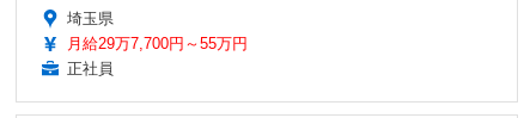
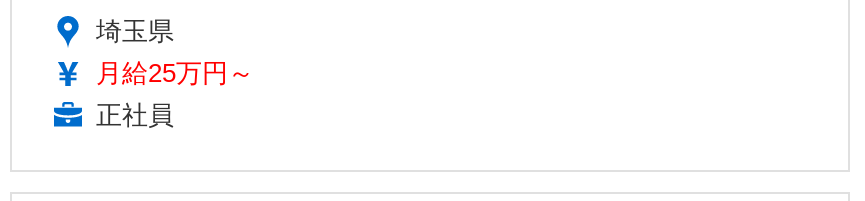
[67,34,248,52] 月給29万7,700円～55万円 -> [96,57,254,87] 月給25万円～

